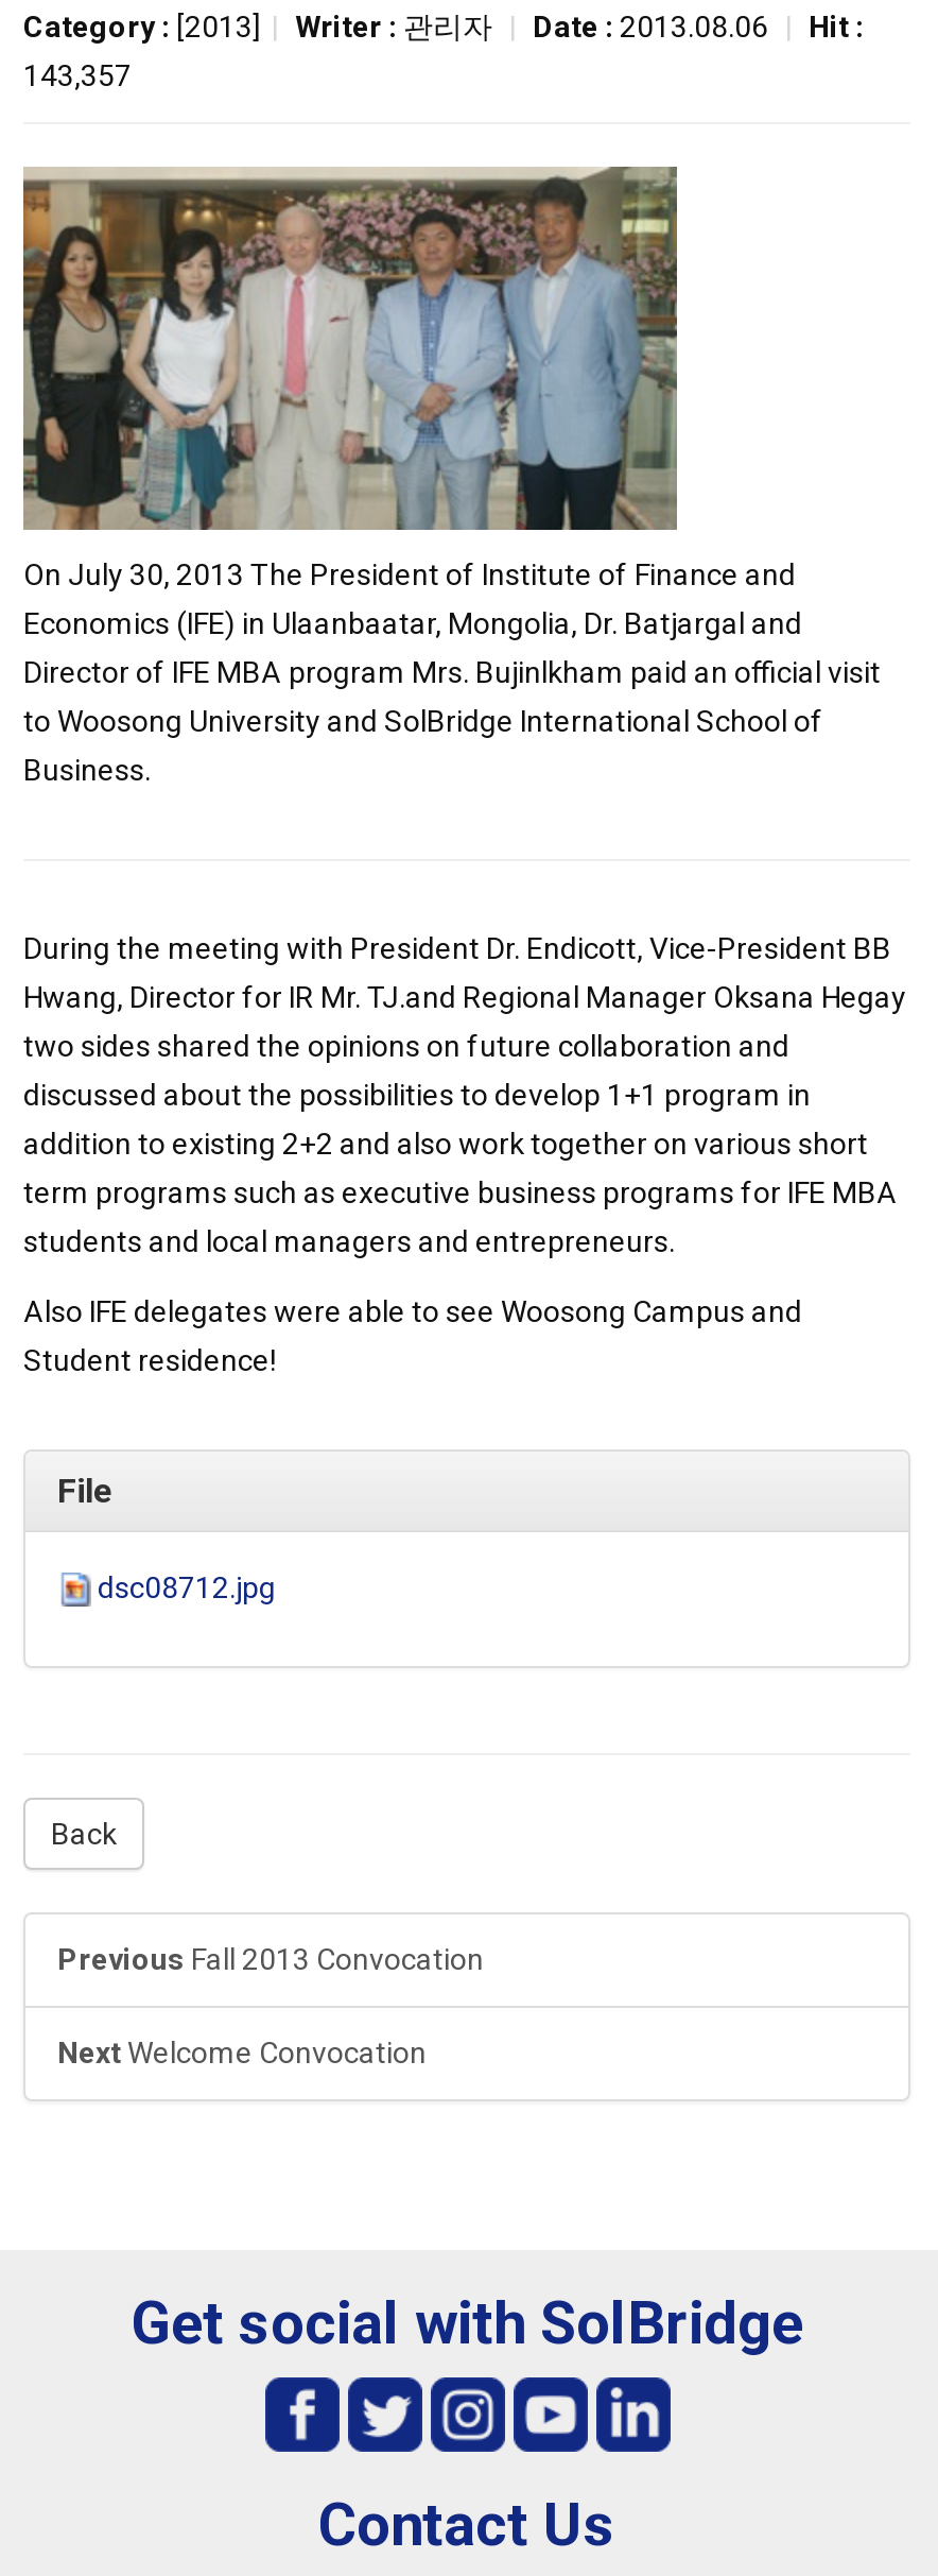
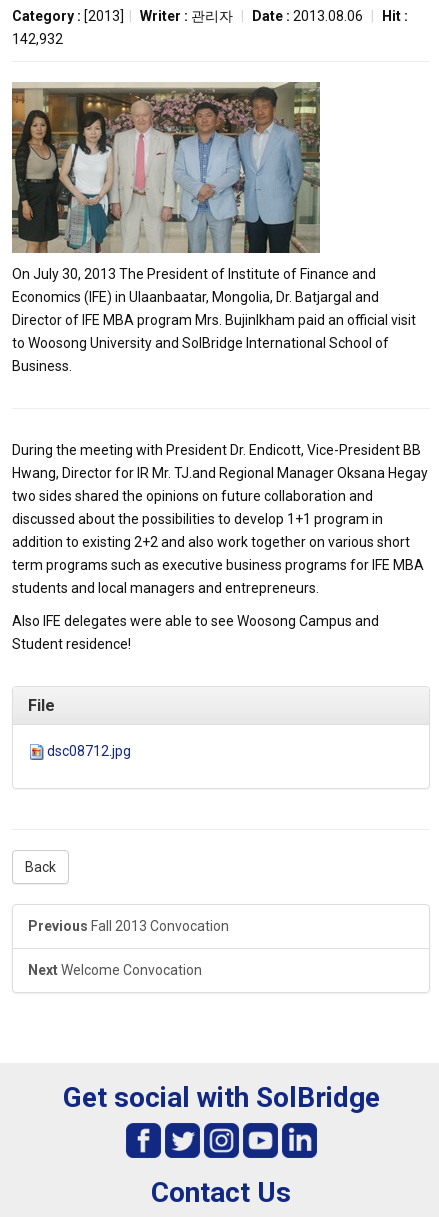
[23,58,132,92] 143,357 -> [12,31,63,47] 142,932

